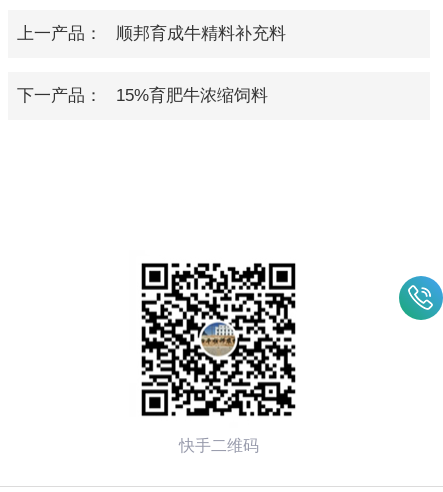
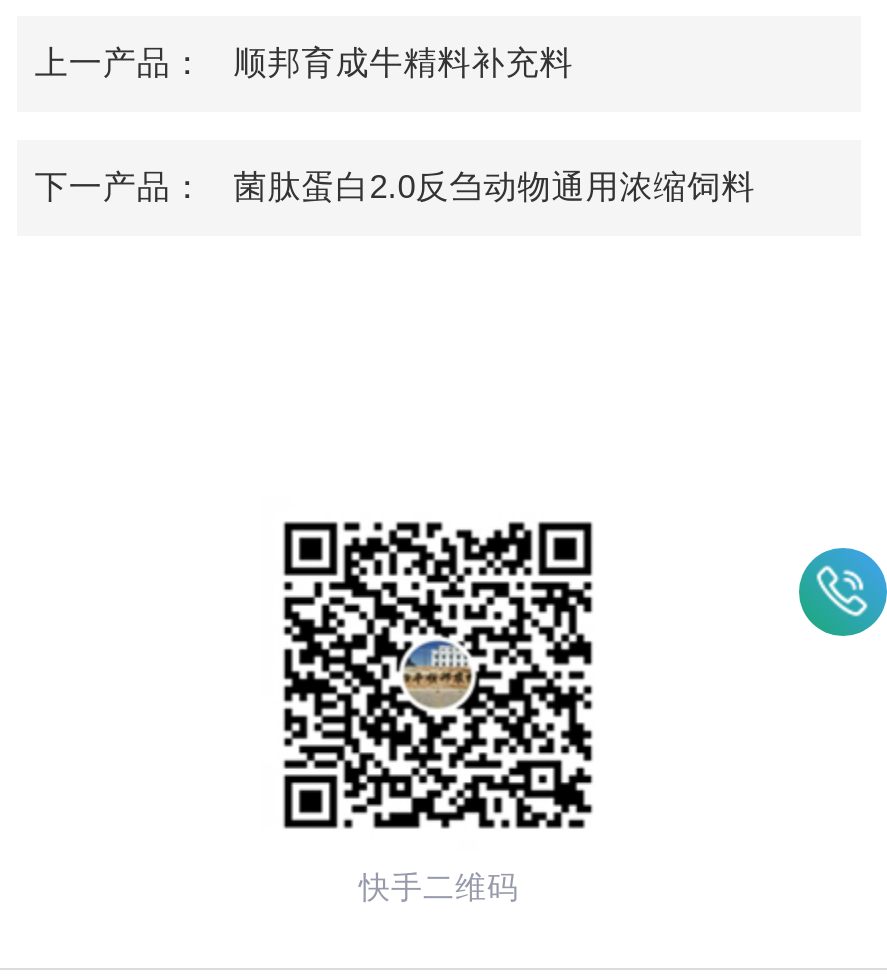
[116,86,268,105] 15%育肥牛浓缩饲料 -> [233,169,755,207] 菌肽蛋白2.0反刍动物通用浓缩饲料

